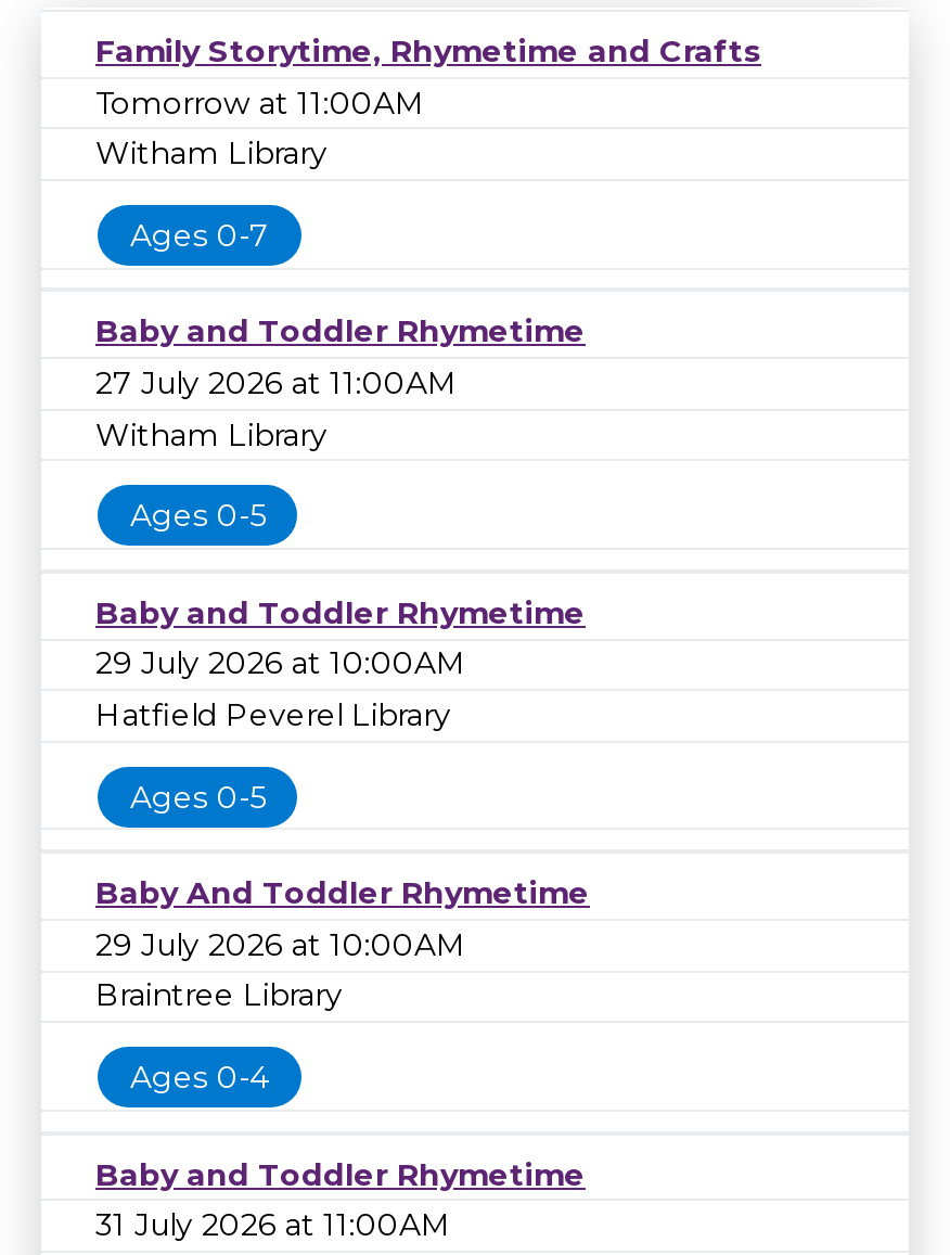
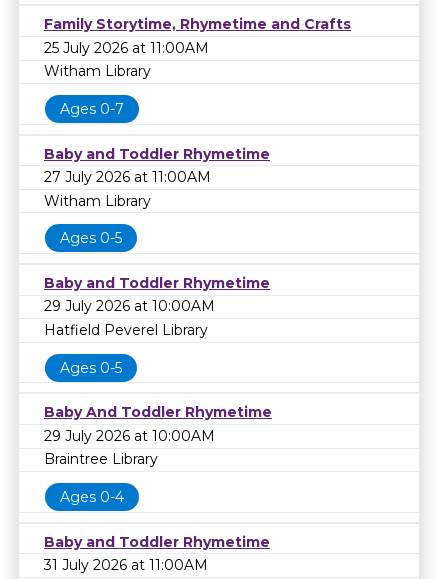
[95,83,425,122] Tomorrow at 11:00AM -> [44,39,209,57] 25 July 2026 at 11:00AM

